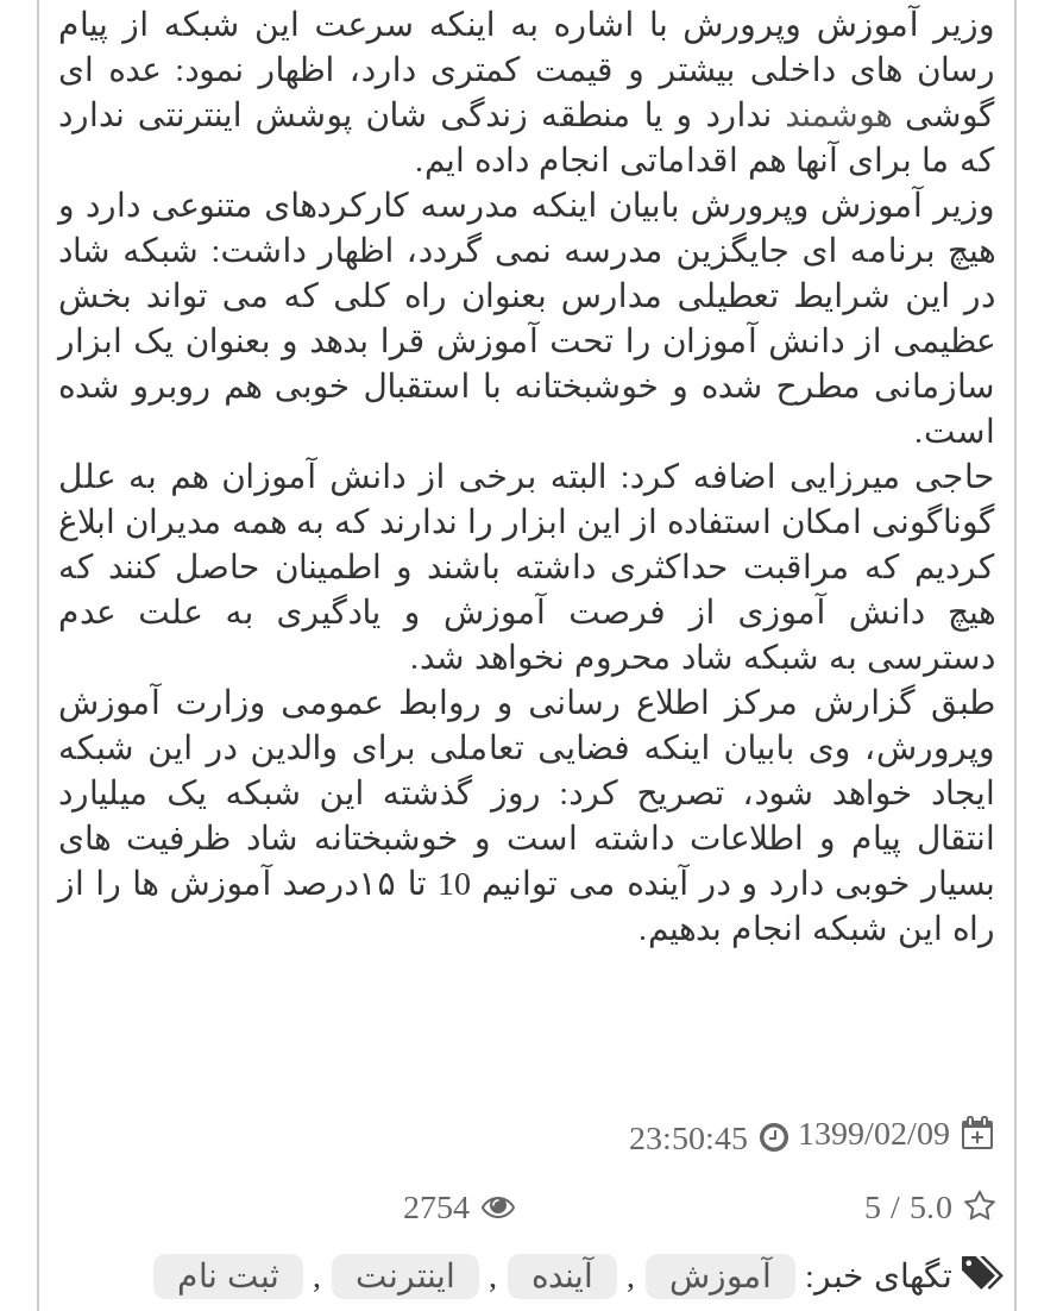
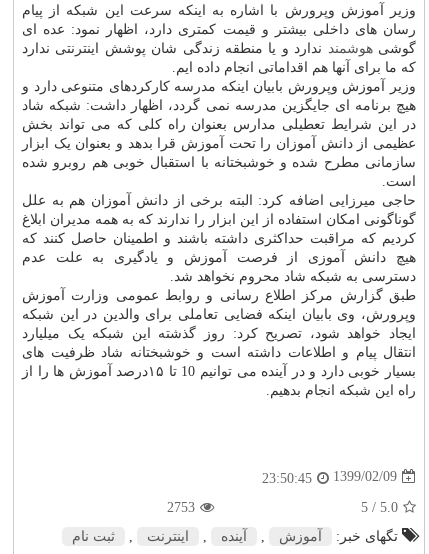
[403,1189,470,1224] 2754 -> [167,500,195,515] 2753

